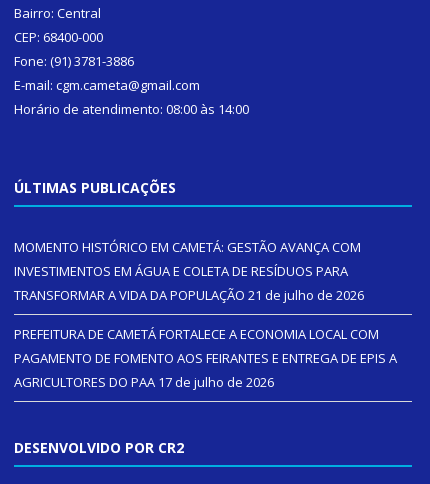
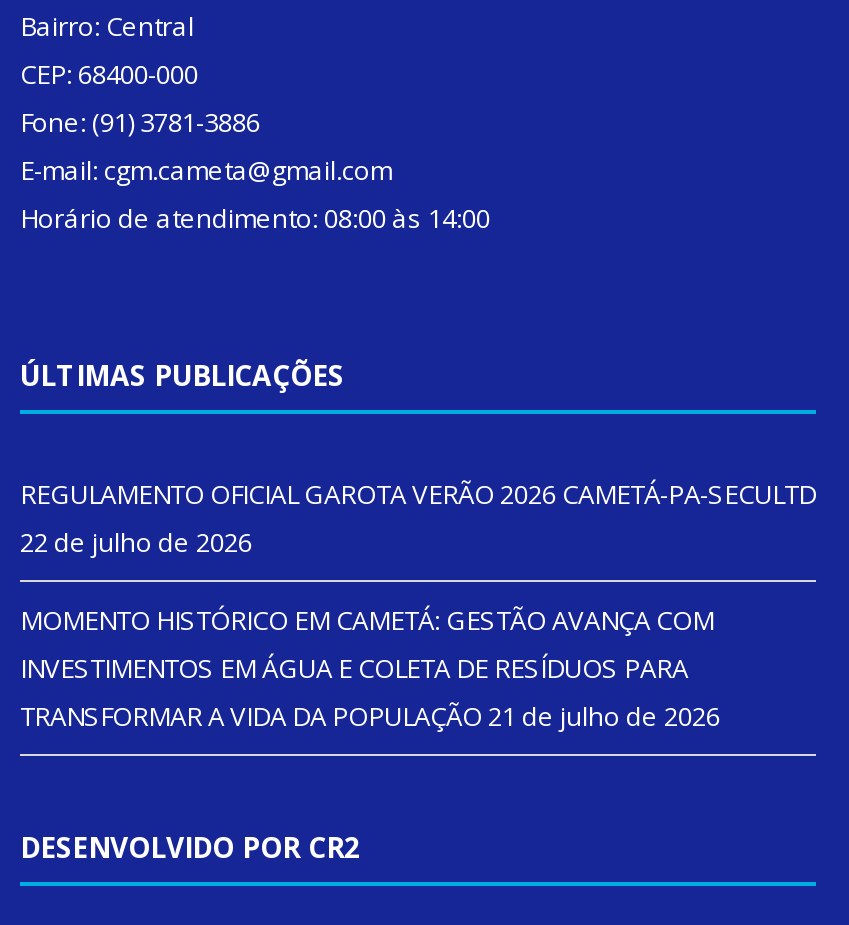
none -> [20,477,816,561] REGULAMENTO OFICIAL GAROTA VERÃO 2026 CAMETÁ-PA-SECULTD | 22 de julho de 2026
moved [14,238,364,304] -> [20,603,720,735]: MOMENTO HISTÓRICO EM CAMETÁ: GESTÃO AVANÇA COM | INVESTIMENTOS EM ÁGUA E COLETA DE RESÍDUOS PARA | TRANSFORMAR A VIDA DA POPULAÇÃO 21 de julho de 2026
[14,325,397,391] PREFEITURA DE CAMETÁ FORTALECE A ECONOMIA LOCAL COM | PAGAMENTO DE FOMENTO AOS FEIRANTES E ENTREGA DE EPIS A | AGRICULTORES DO PAA 17 de julho de 2026 -> none

